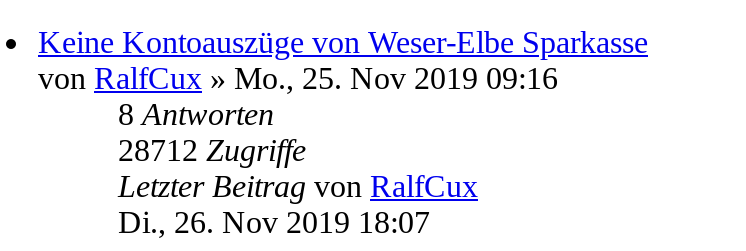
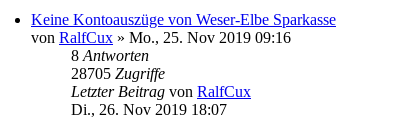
[118,133,306,167] 28712 Zugriffe -> [71,65,165,82] 28705 Zugriffe

